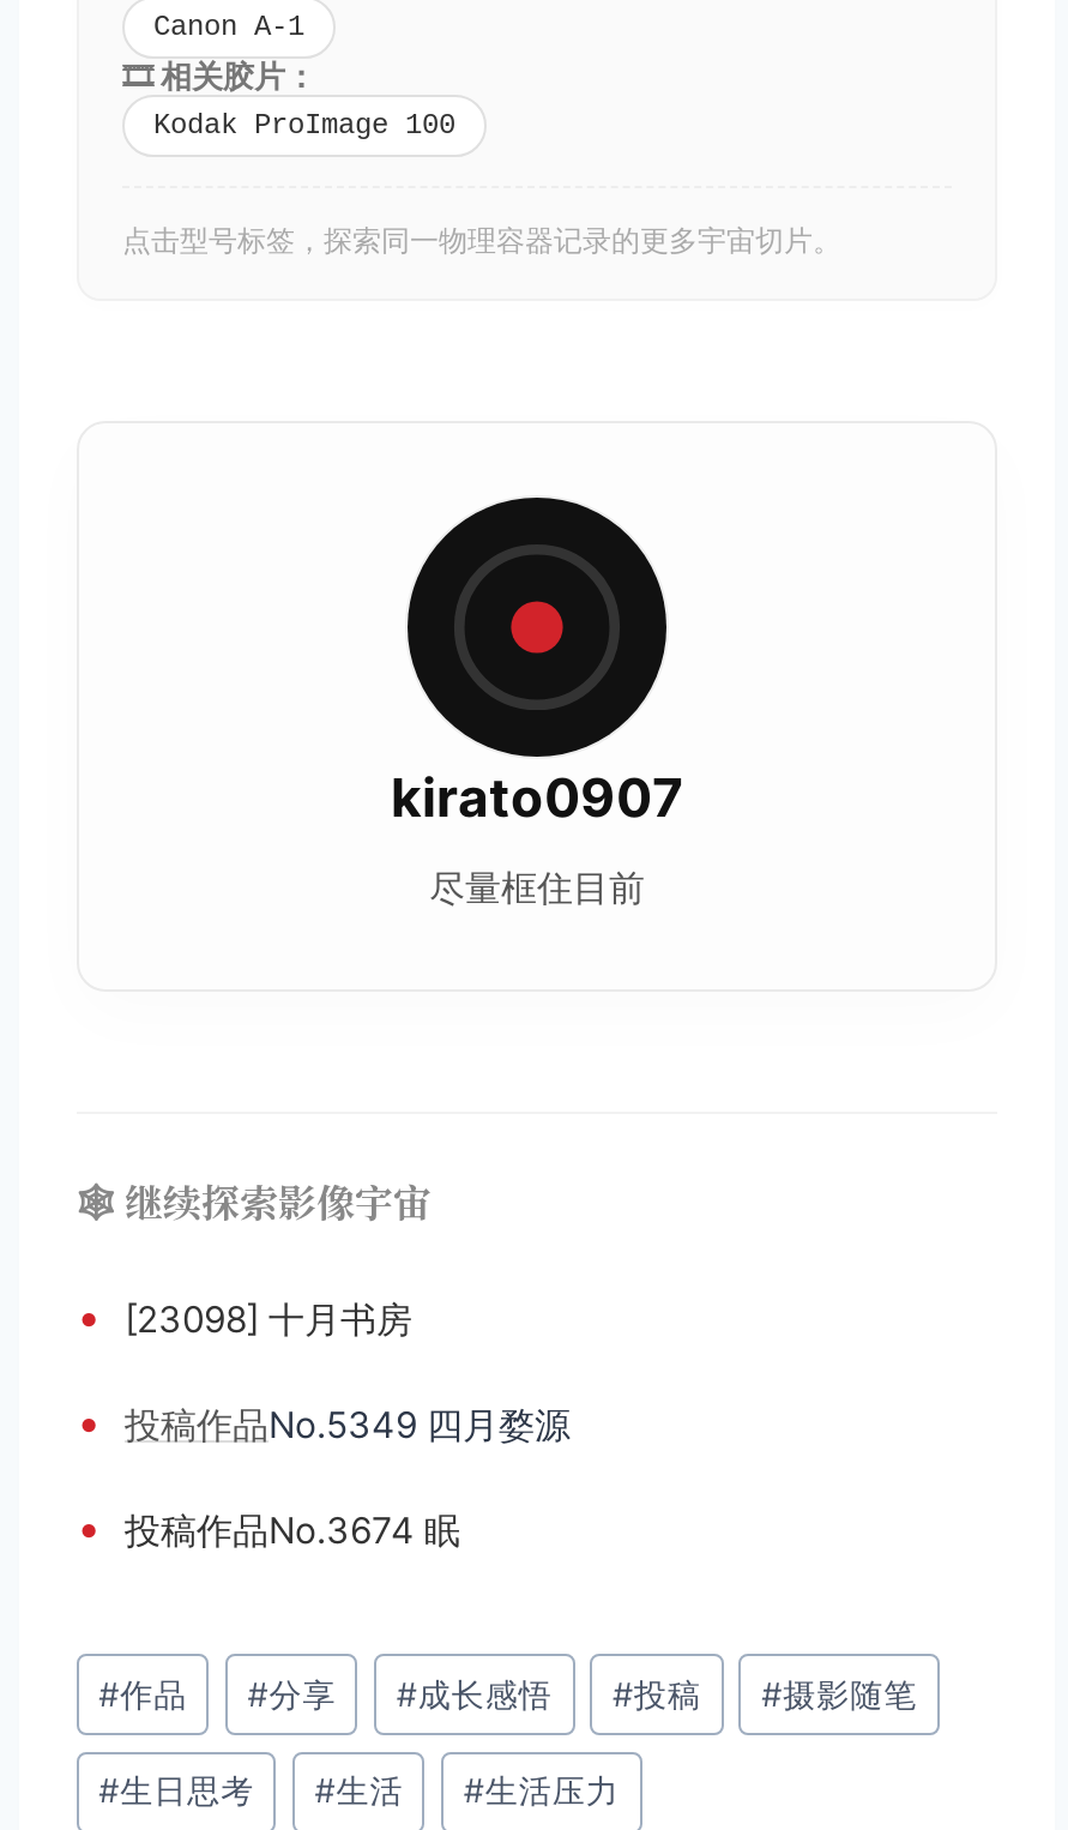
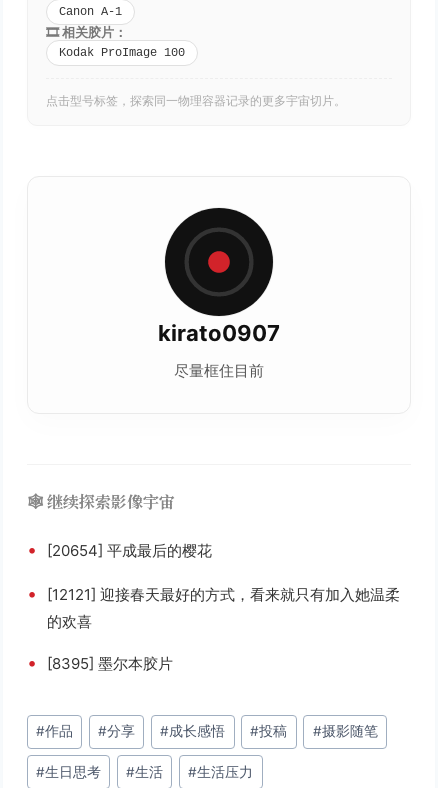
[77,1293,412,1343] • [23098] 十月书房 -> [27,539,212,560] • [20654] 平成最后的樱花
[77,1398,571,1449] • 投稿作品No.5349 四月婺源 -> [27,583,400,631] • [12121] 迎接春天最好的方式，看来就只有加入她温柔 | 的欢喜
[77,1504,460,1554] • 投稿作品No.3674 眠 -> [27,652,173,673] • [8395] 墨尔本胶片

